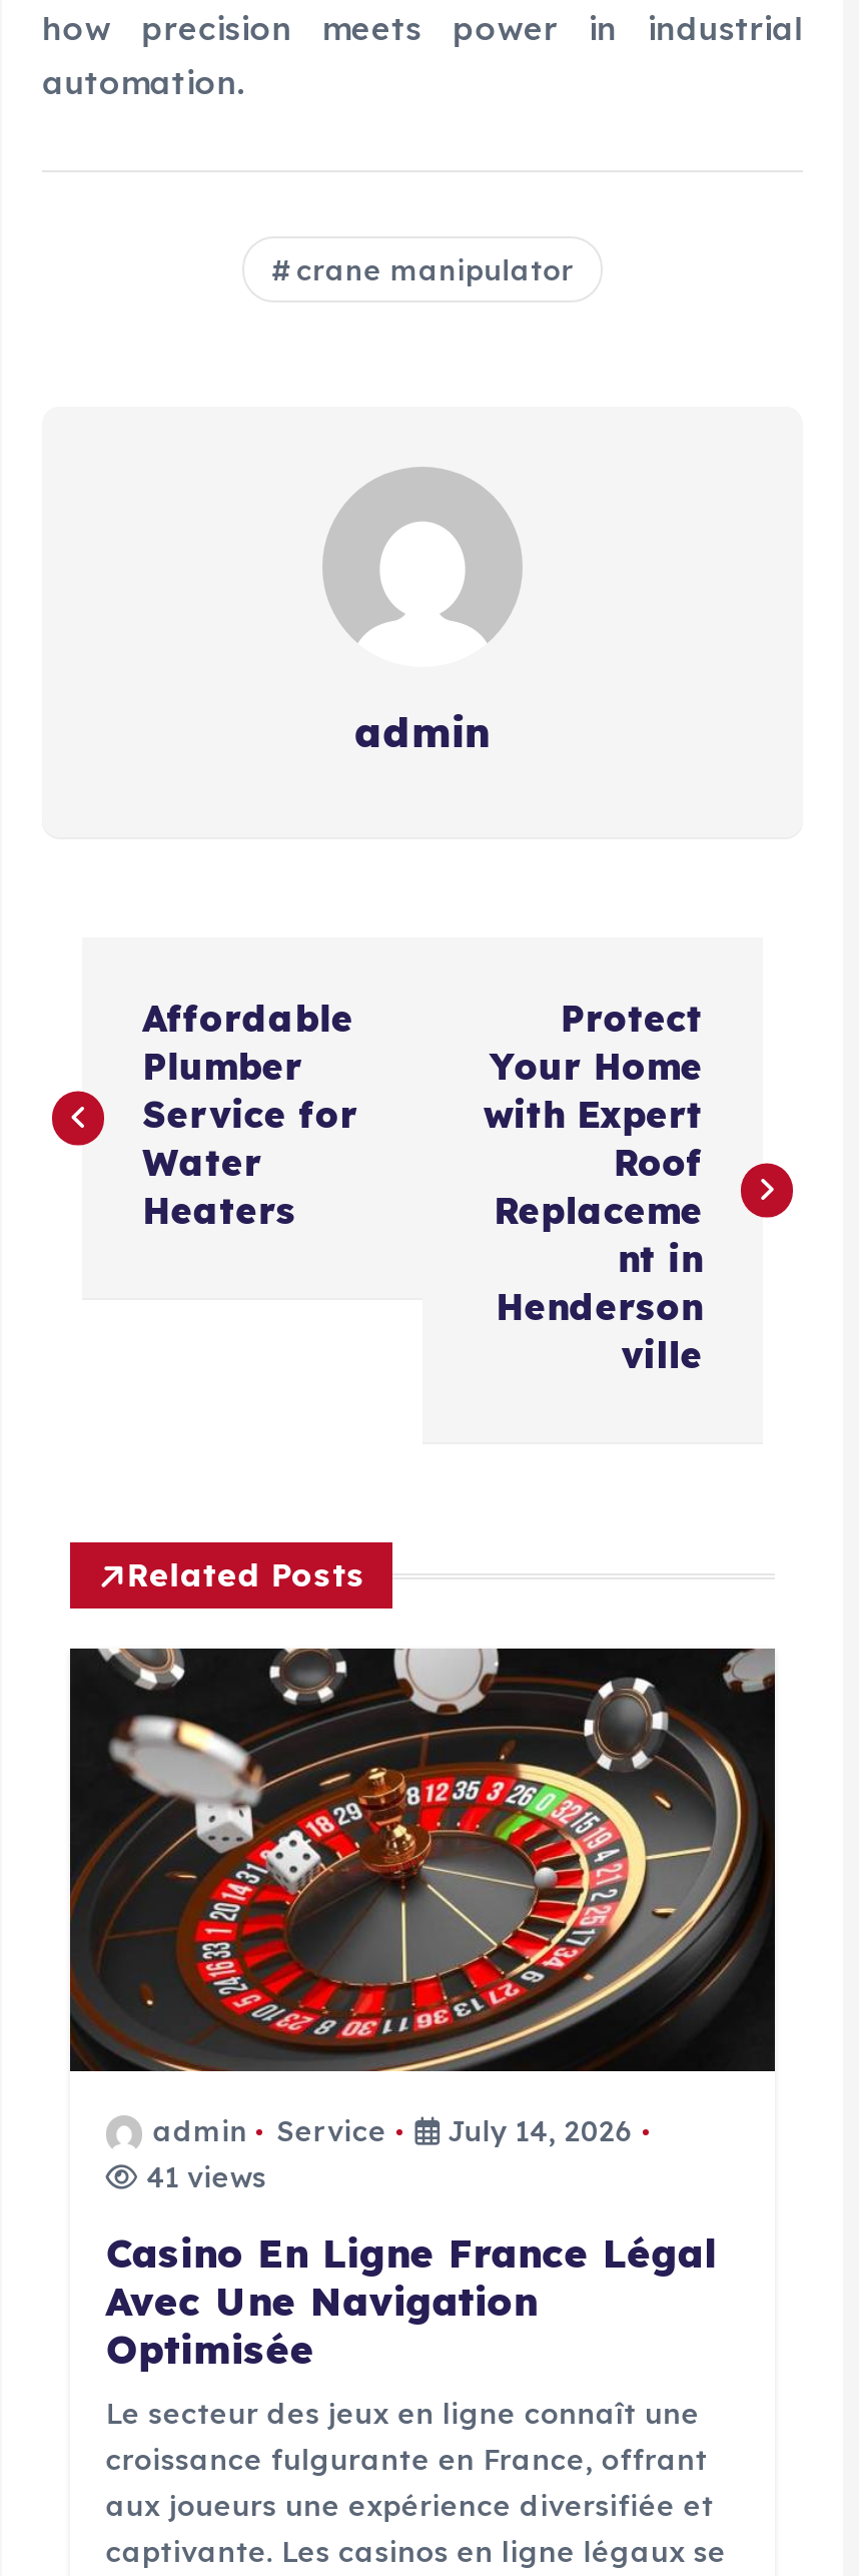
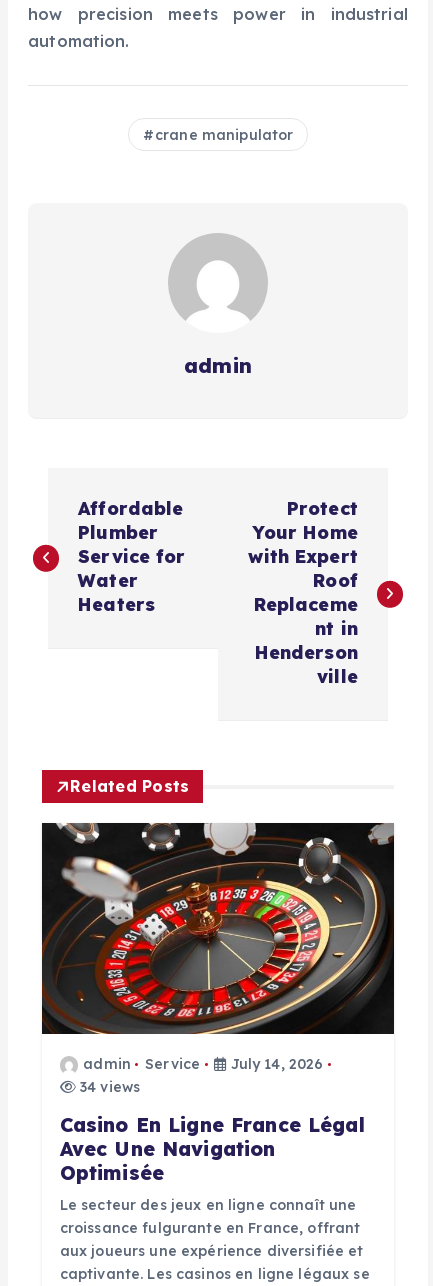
[138,2159,267,2195] 41 views -> [76,1078,140,1096] 34 views

